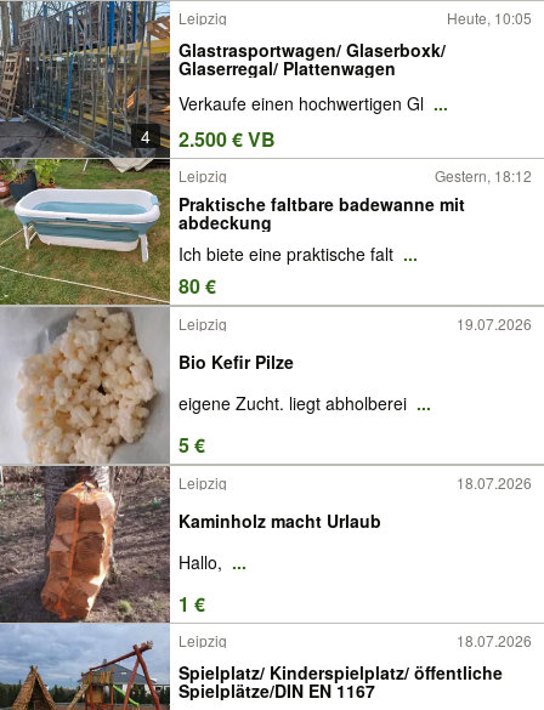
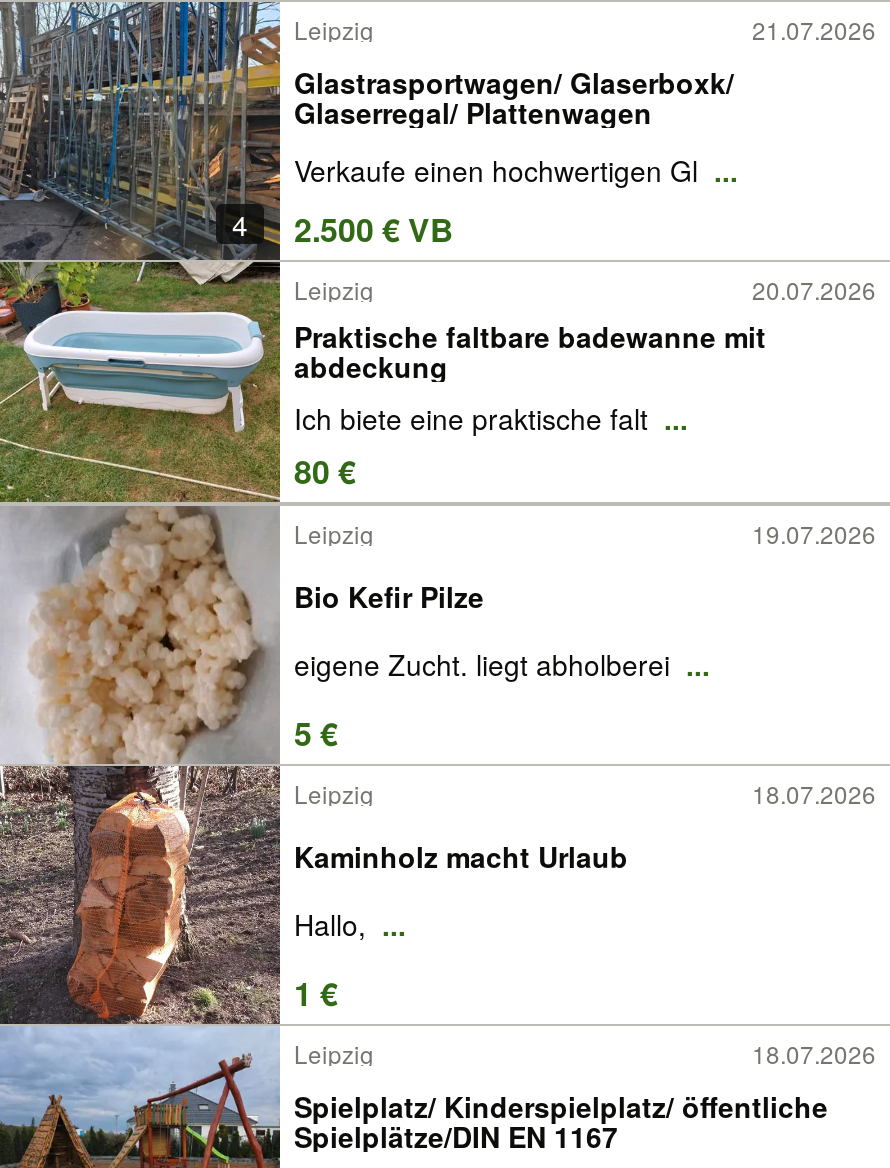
[447,7,532,28] Heute, 10:05 -> [752,12,876,46] 21.07.2026
[435,165,532,186] Gestern, 18:12 -> [752,272,876,306] 20.07.2026

